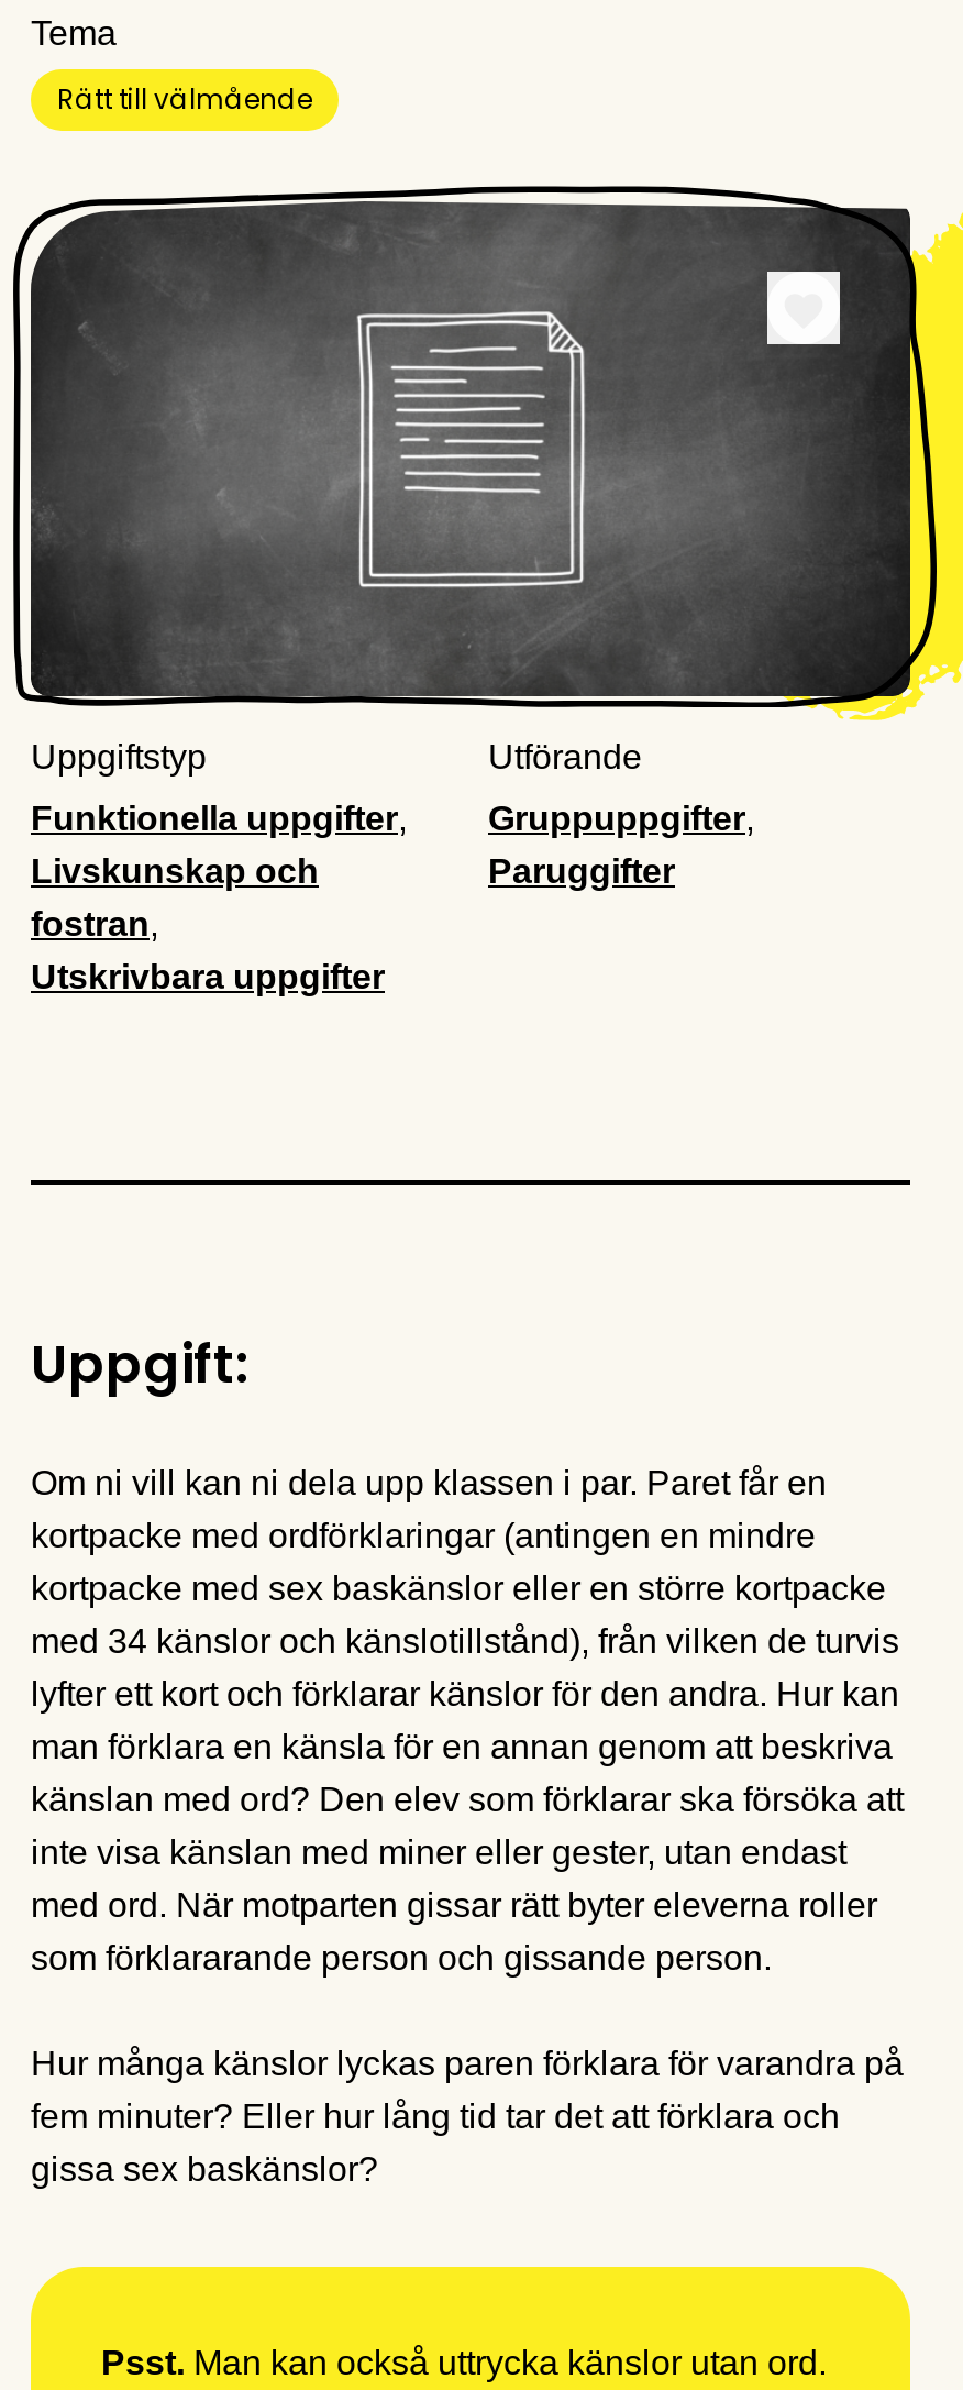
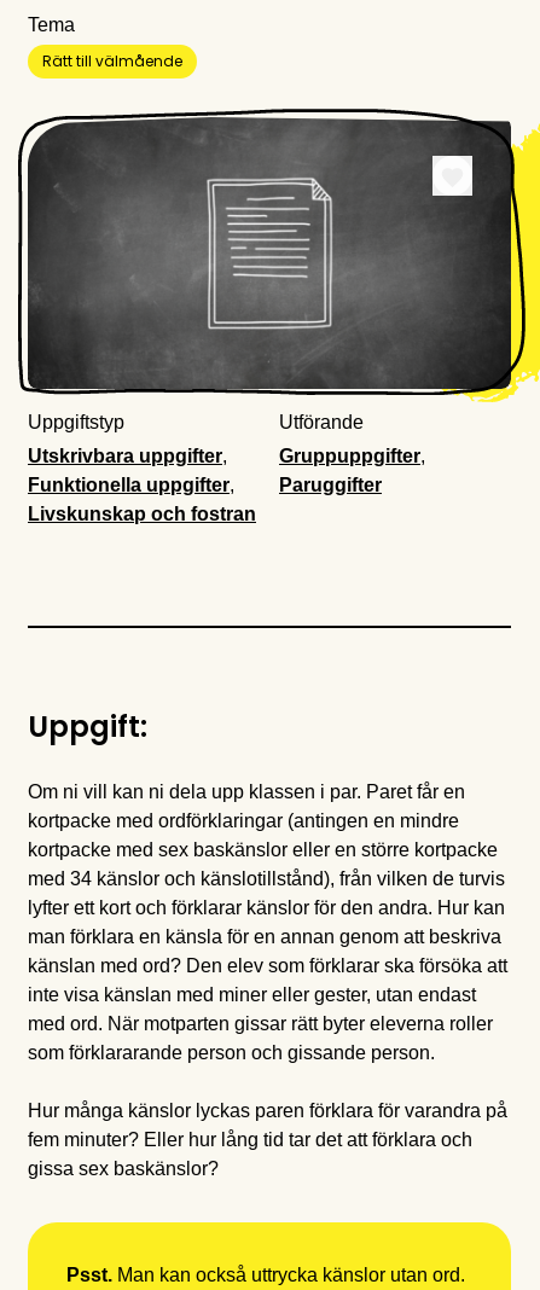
moved [31,800,407,837] -> [28,475,234,495]: Funktionella uppgifter,
none -> [28,446,227,466] Utskrivbara uppgifter,
[31,852,385,995] Livskunskap och | fostran, | Utskrivbara uppgifter -> [28,504,256,524] Livskunskap och fostran

